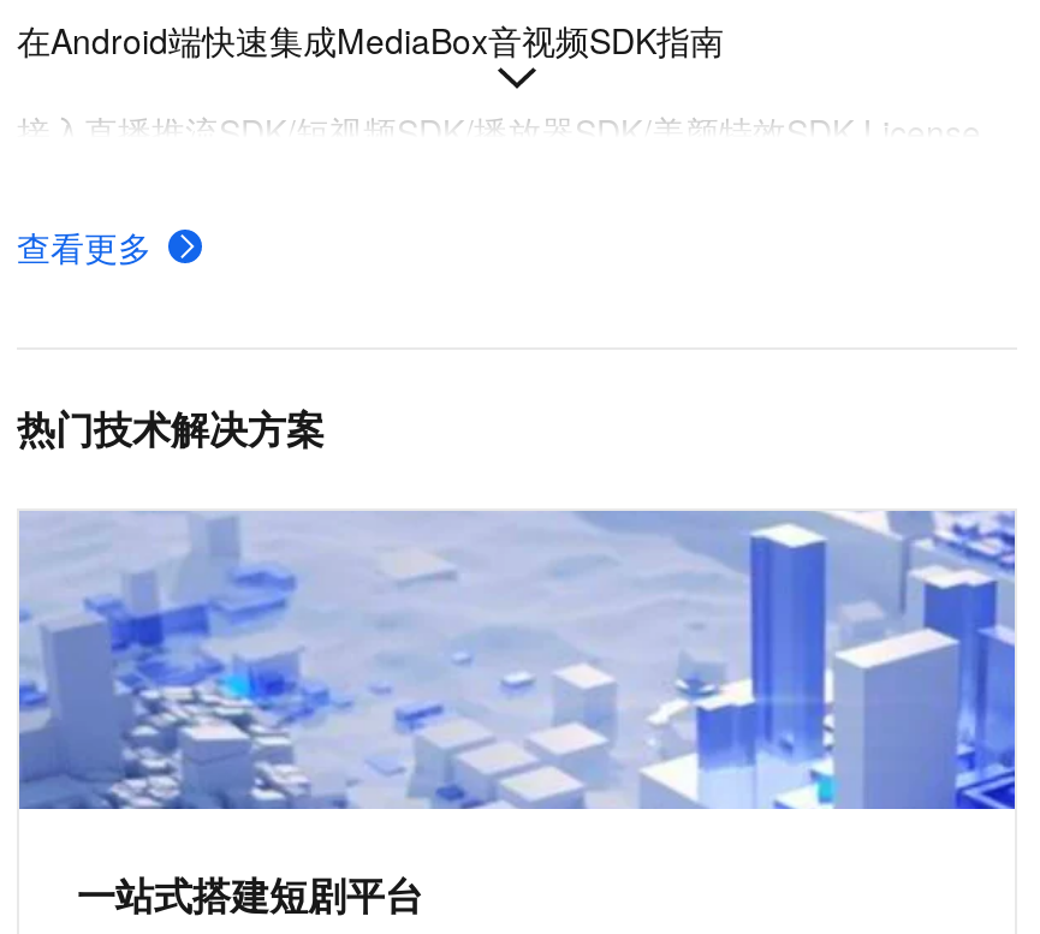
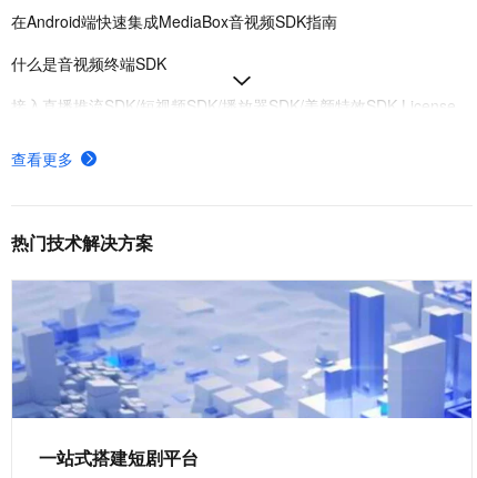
none -> [11,52,166,74] 什么是音视频终端SDK

